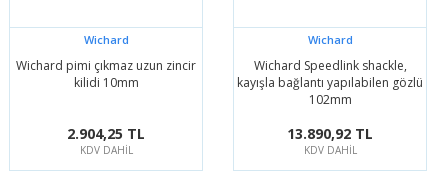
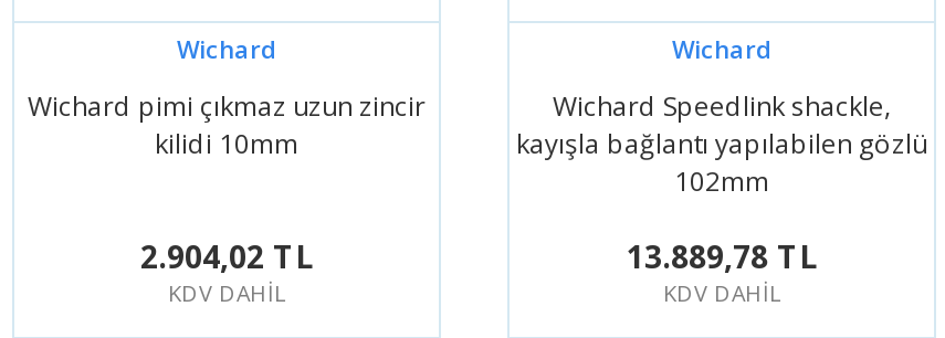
[67,124,145,143] 2.904,25 TL -> [140,235,313,277] 2.904,02 TL
[287,124,373,143] 13.890,92 TL -> [627,235,817,277] 13.889,78 TL

